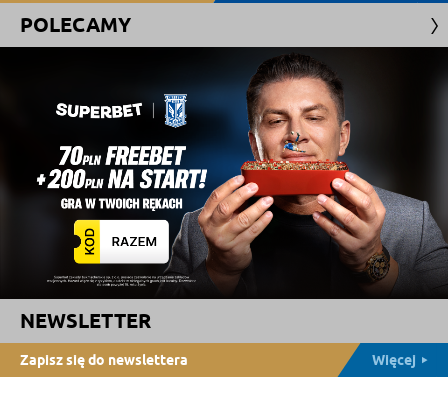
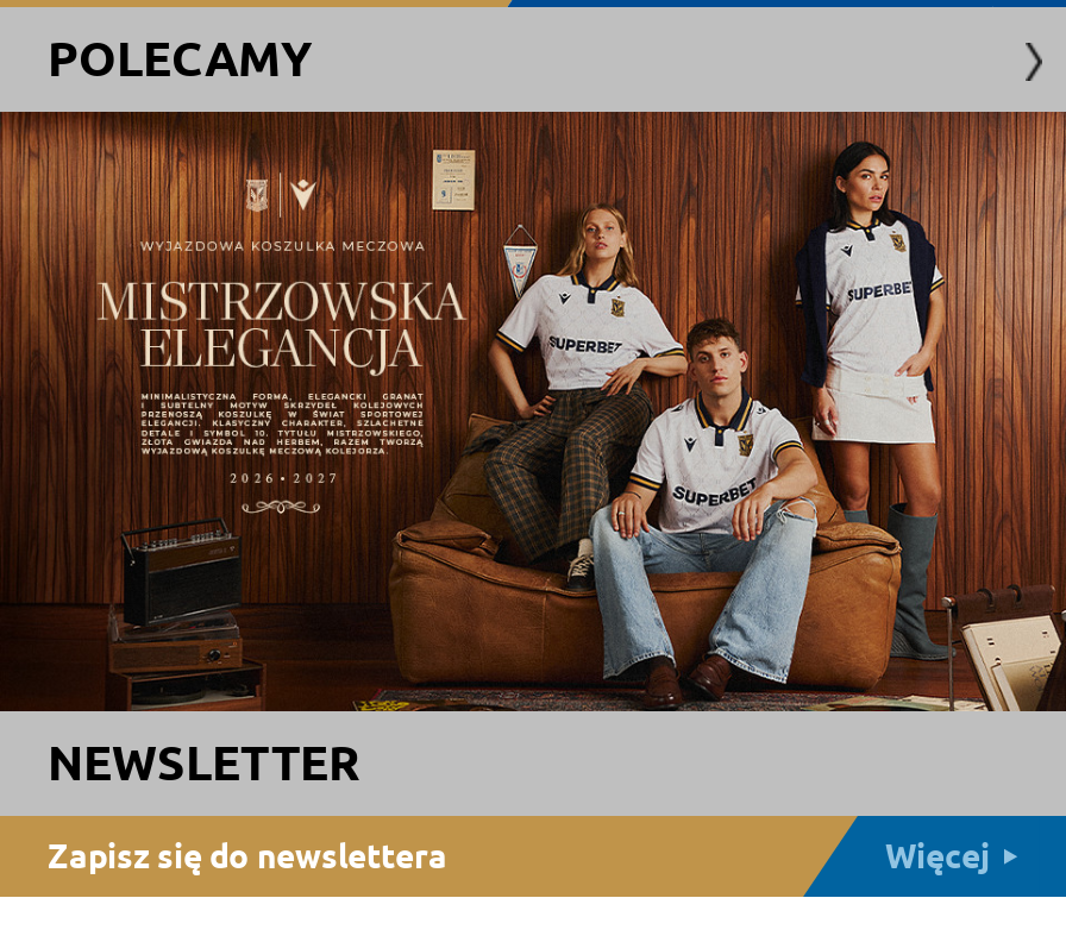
[3,46,445,300] [image] -> [7,109,1059,714] [image]

